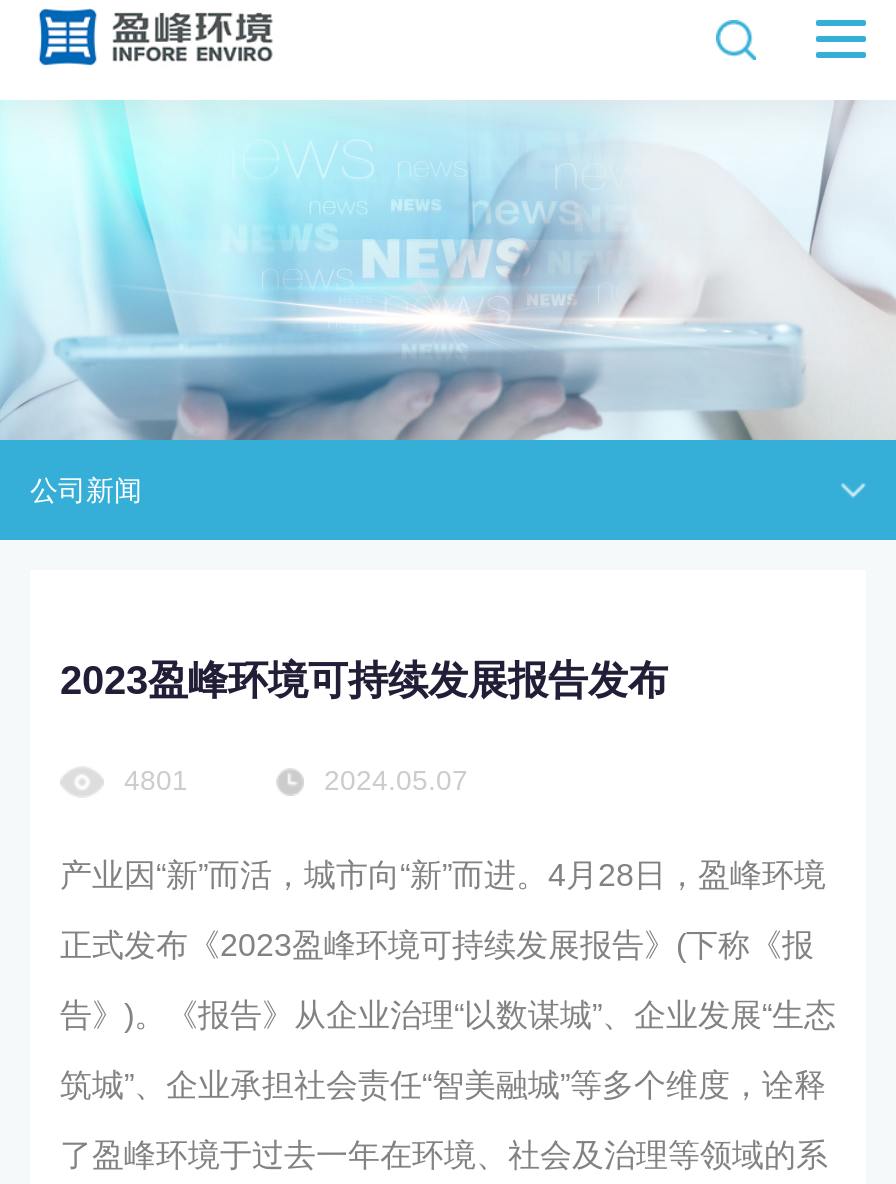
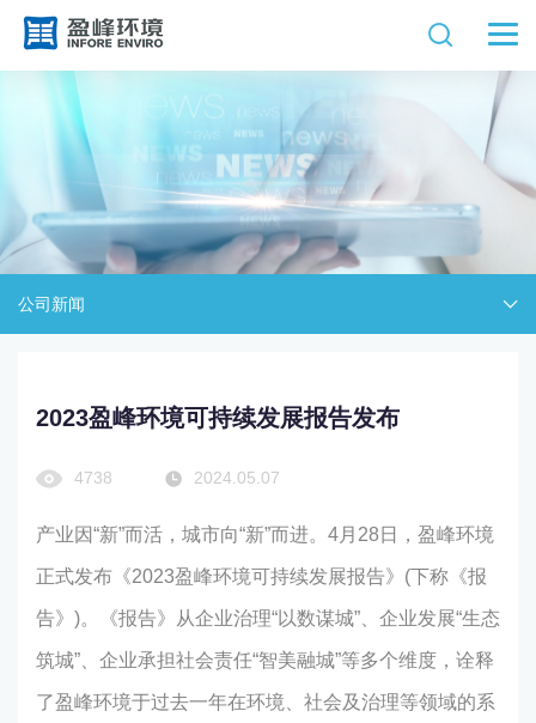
[124,764,188,796] 4801 -> [74,468,112,487] 4738

